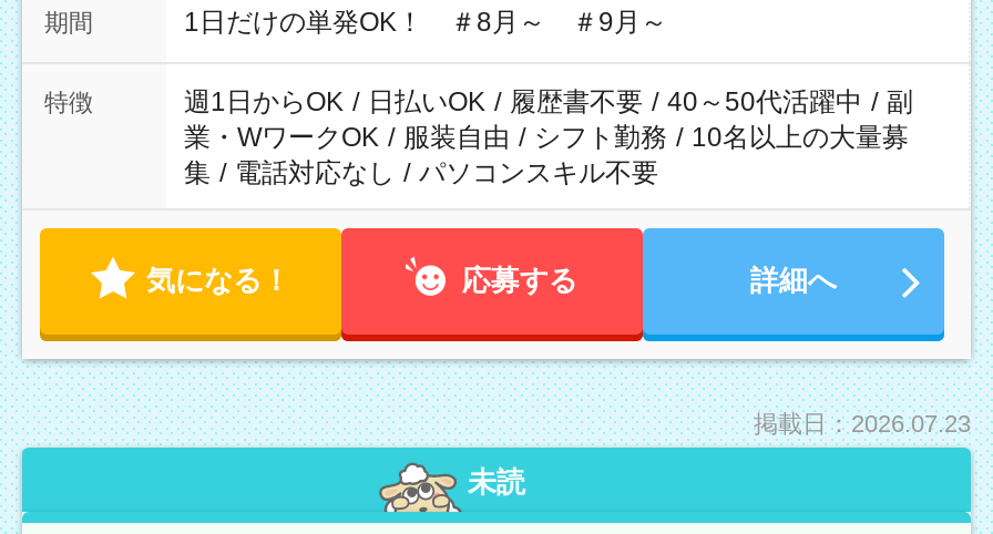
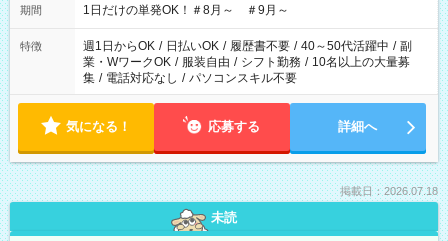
[184,7,667,38] 1日だけの単発OK！ ＃8月～ ＃9月～ -> [83,3,289,17] 1日だけの単発OK！＃8月～ ＃9月～
[754,410,971,437] 掲載日：2026.07.23 -> [340,185,438,197] 掲載日：2026.07.18

